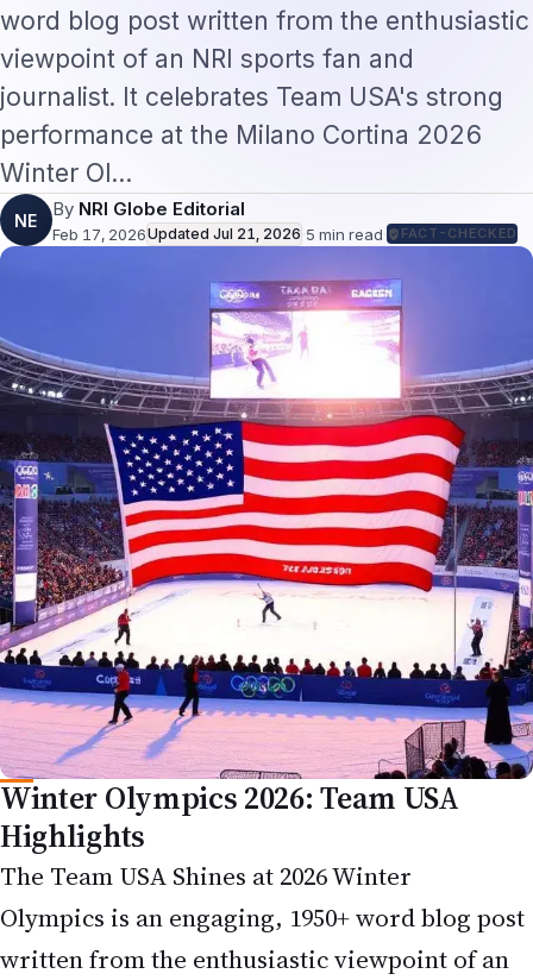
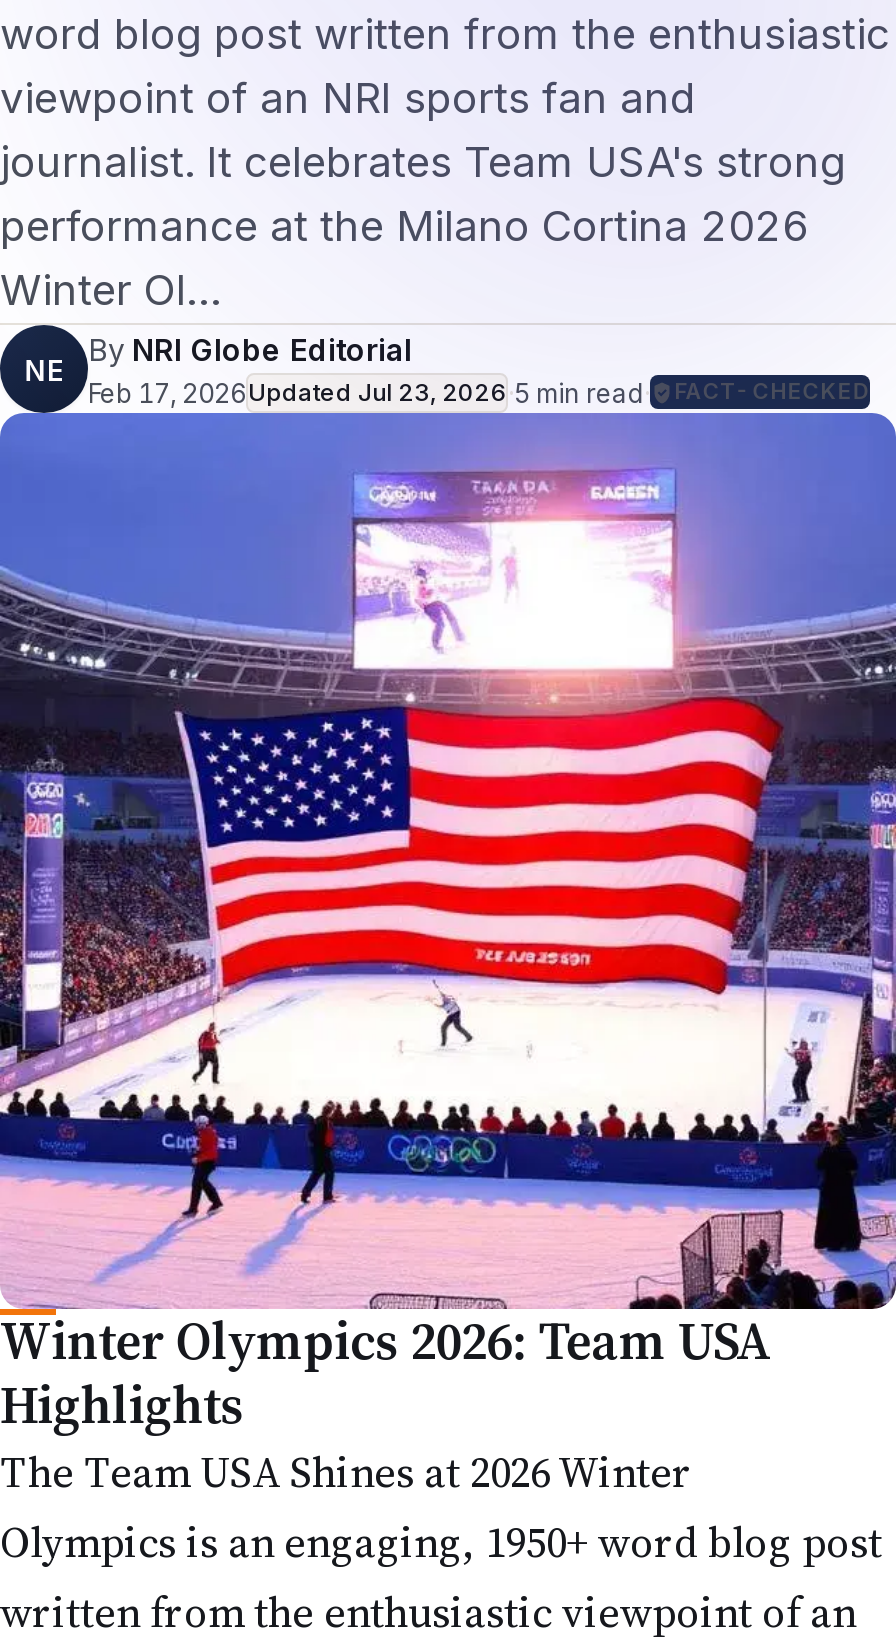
[52,224,387,243] Feb 17, 2026Updated Jul 21, 2026 · 5 min read · -> [88,376,650,408] Feb 17, 2026Updated Jul 23, 2026 · 5 min read ·

